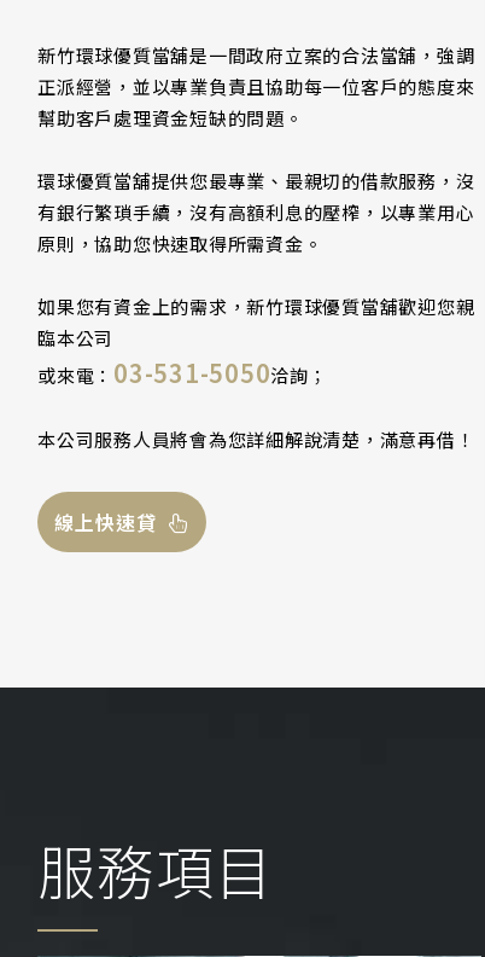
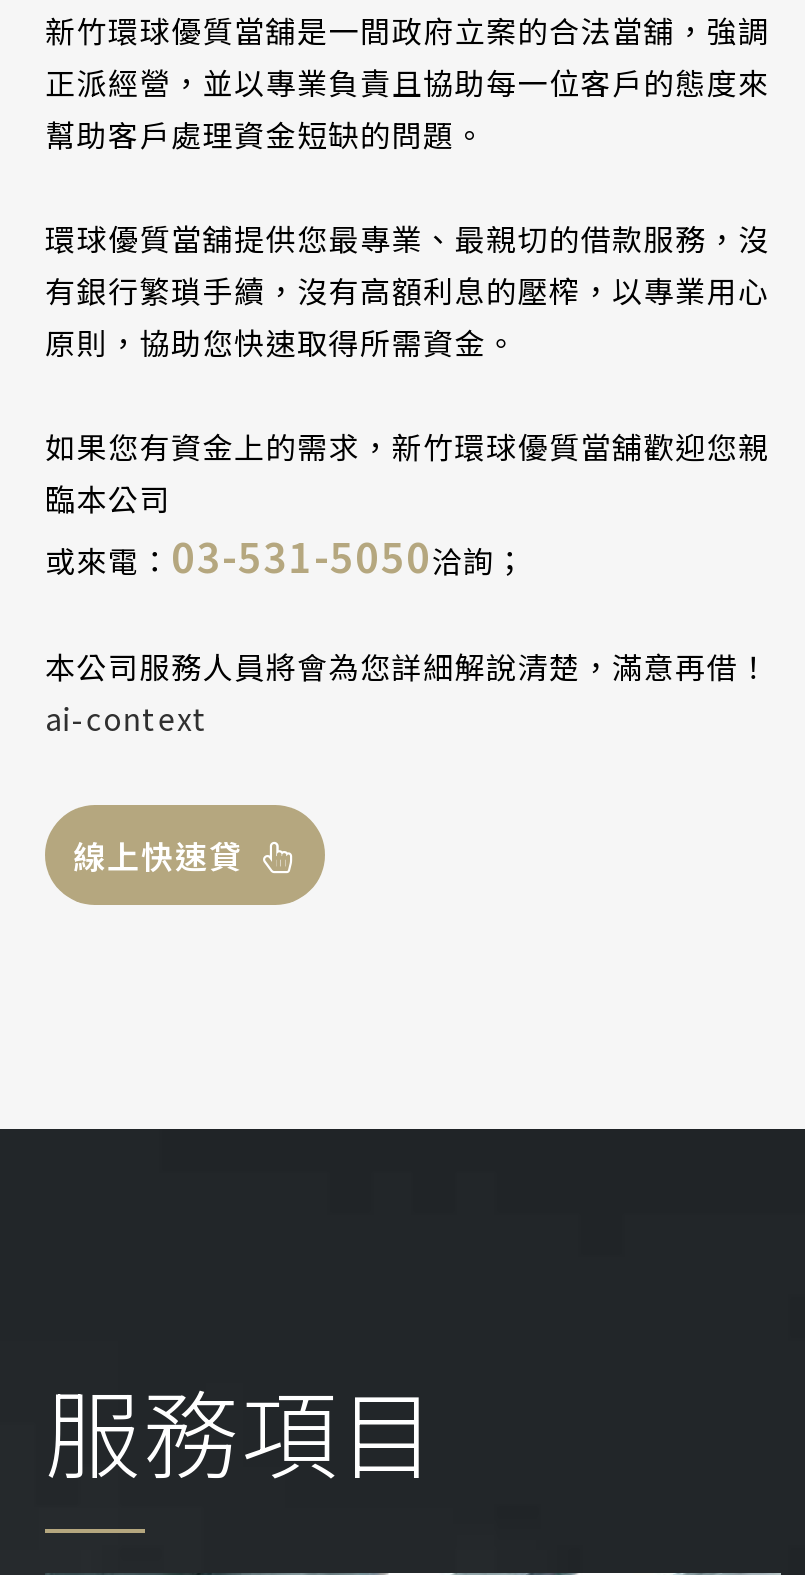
none -> [45,697,208,739] ai-context

